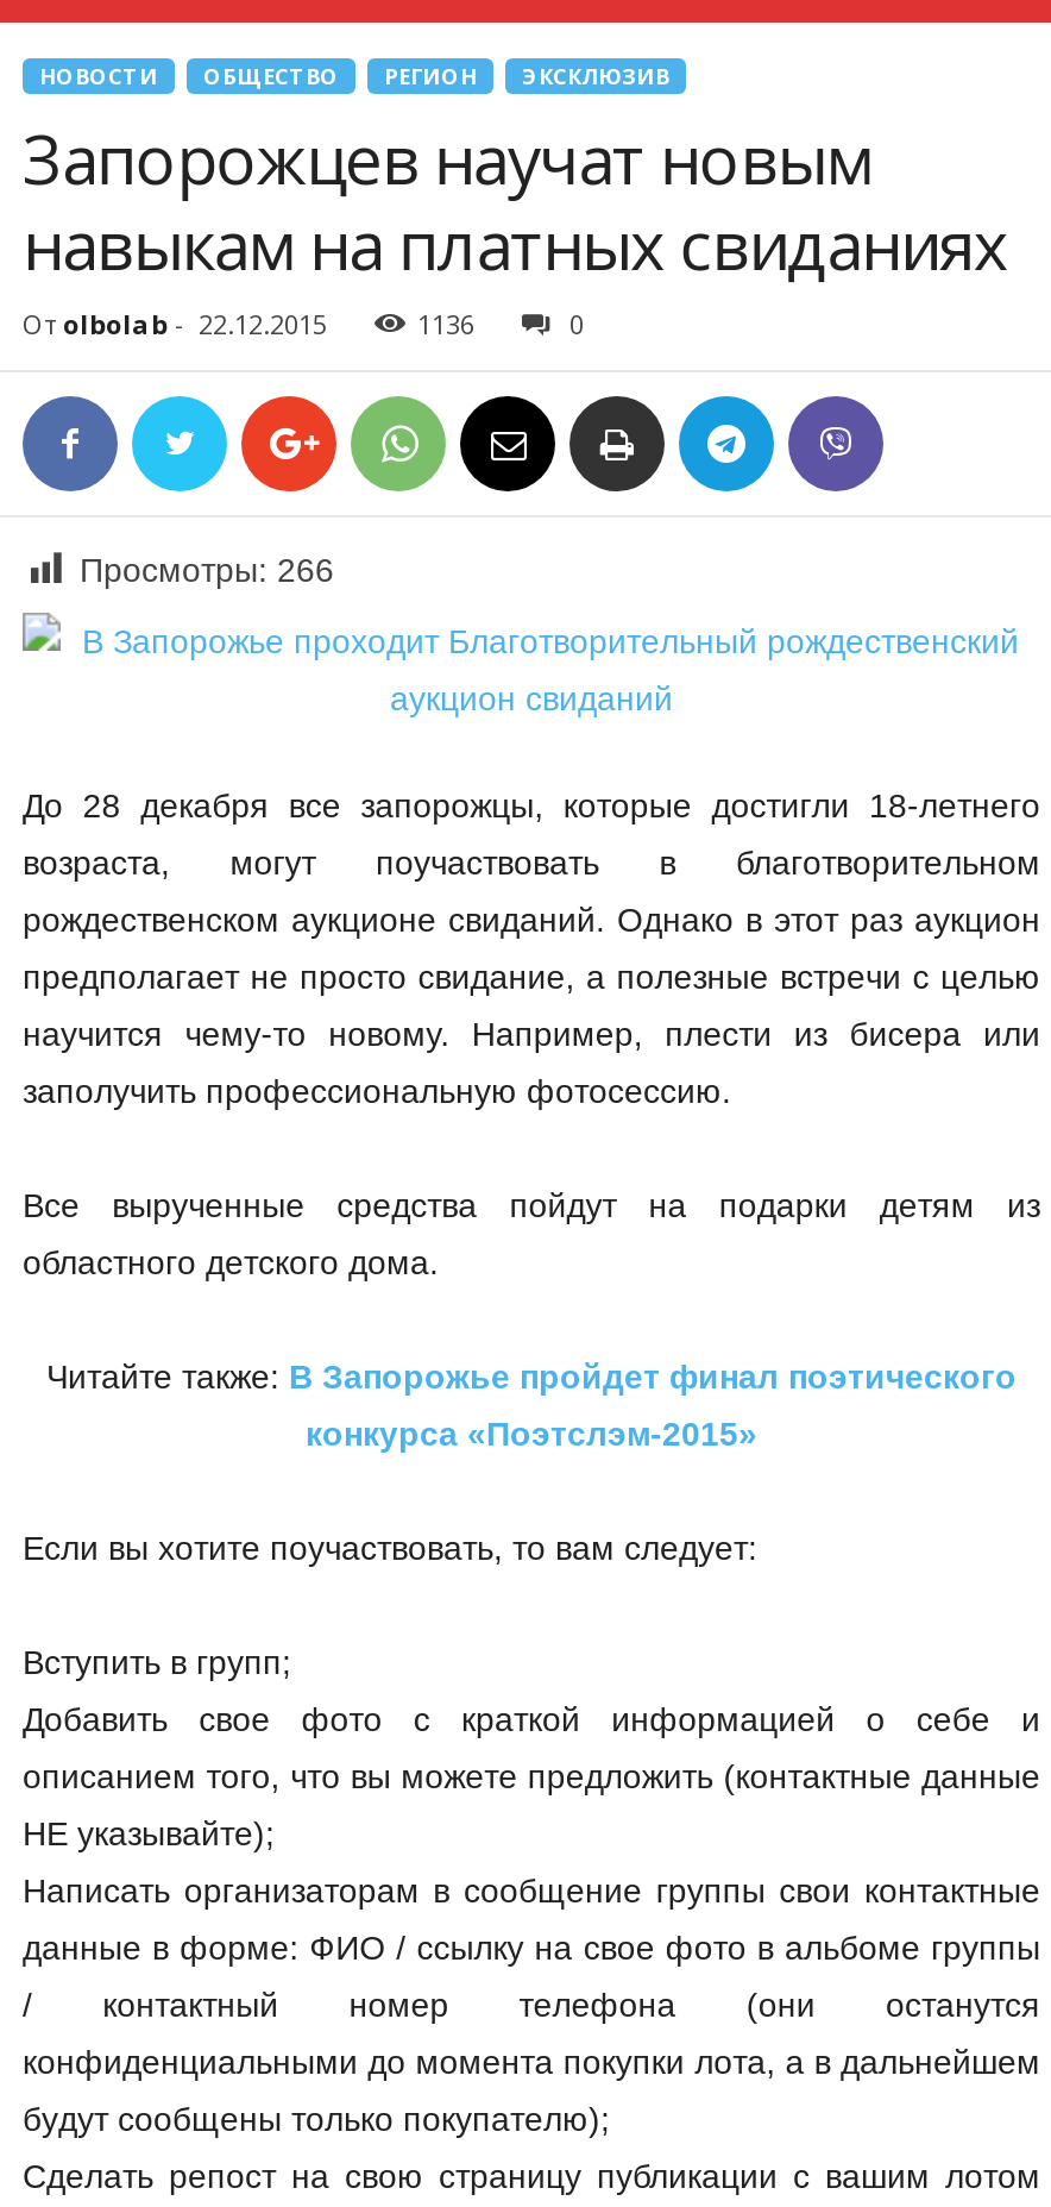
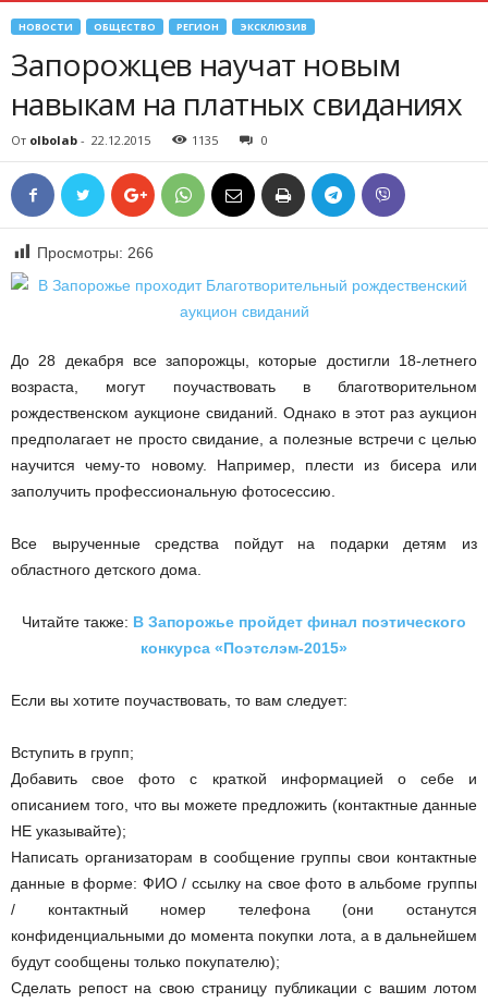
[417,306,474,341] 1136 -> [192,132,218,148] 1135

